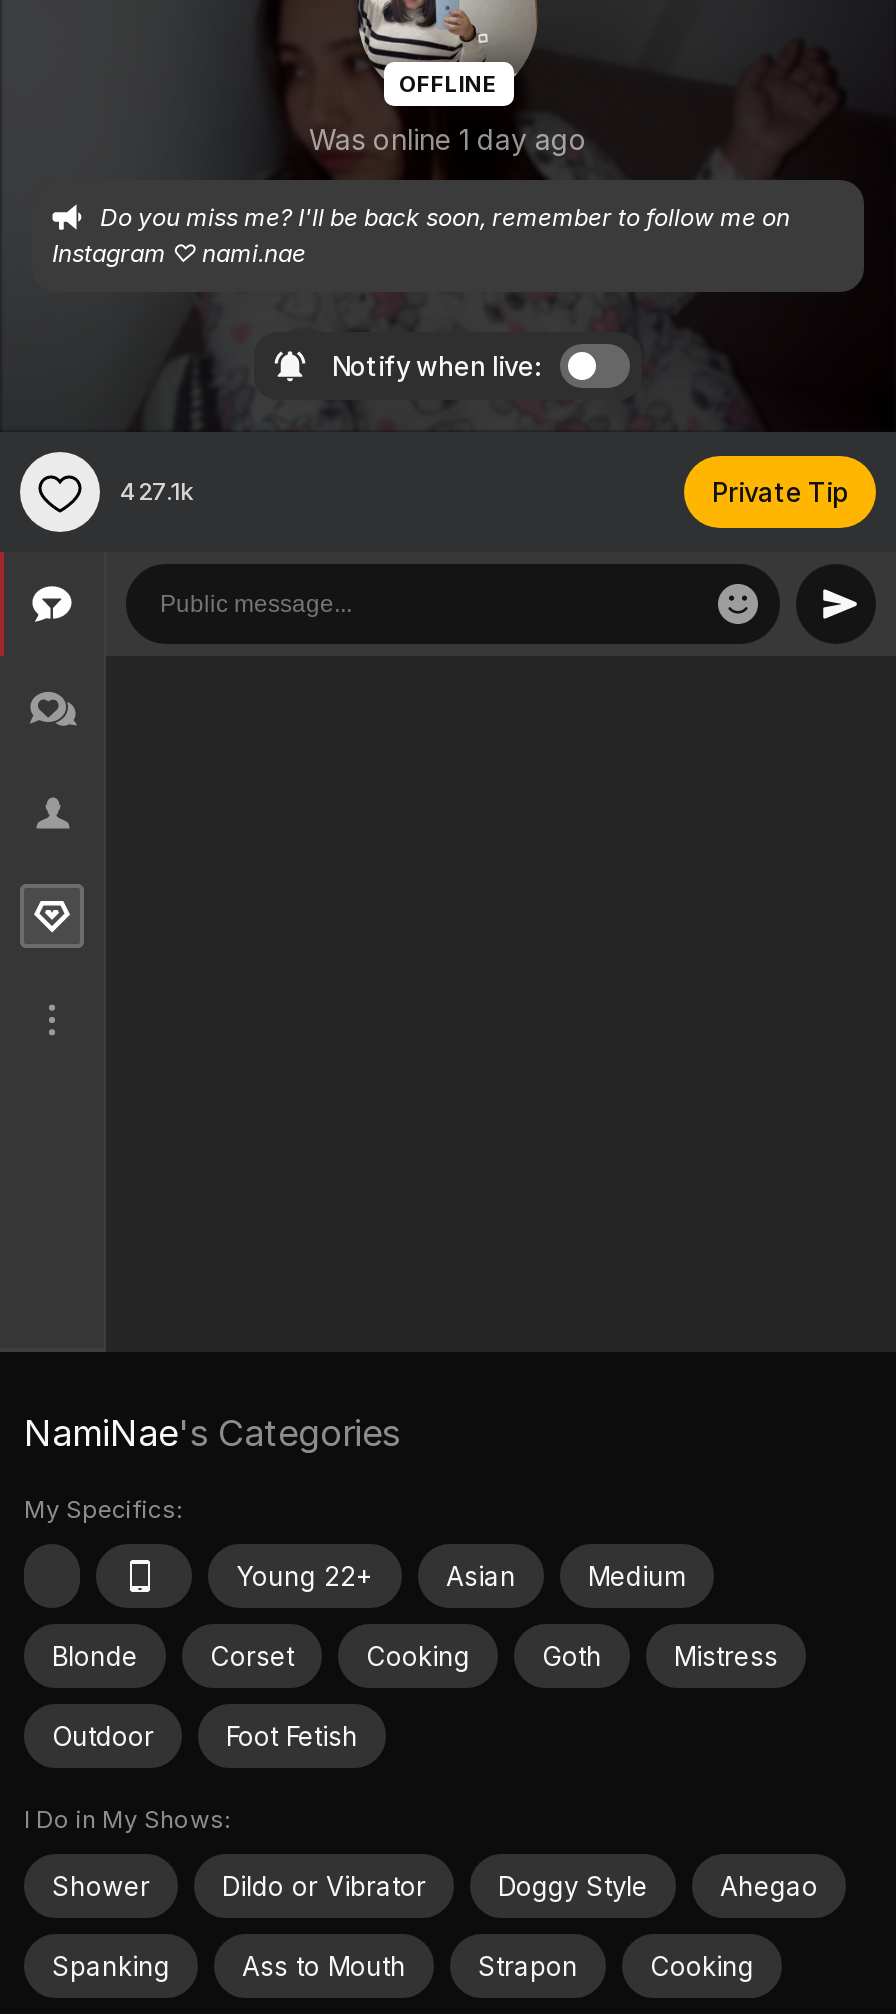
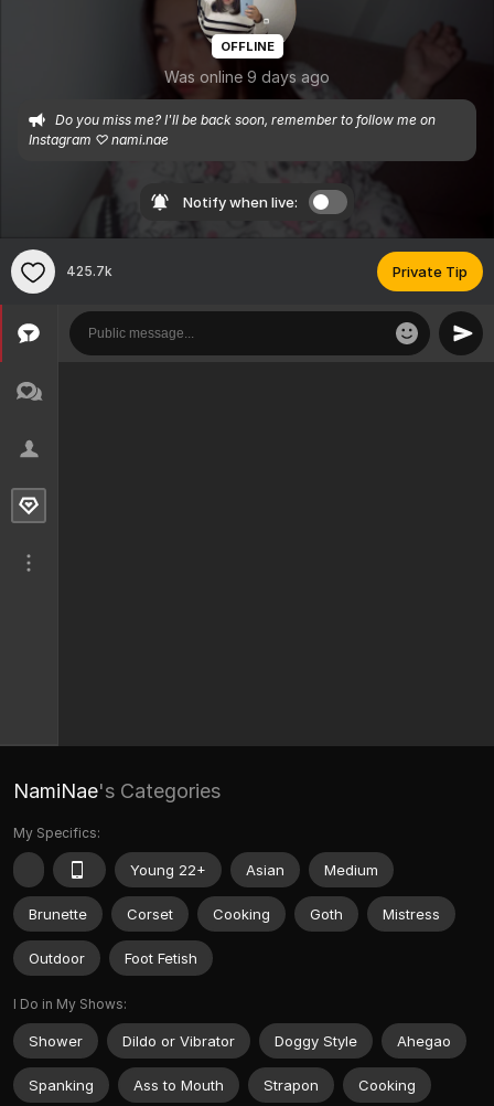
[309,122,587,156] Was online 1 day ago -> [164,67,330,86] Was online 9 days ago
[120,476,194,506] 427.1k -> [66,263,112,279] 425.7k
[52,1639,138,1671] Blonde -> [29,905,87,922] Brunette

